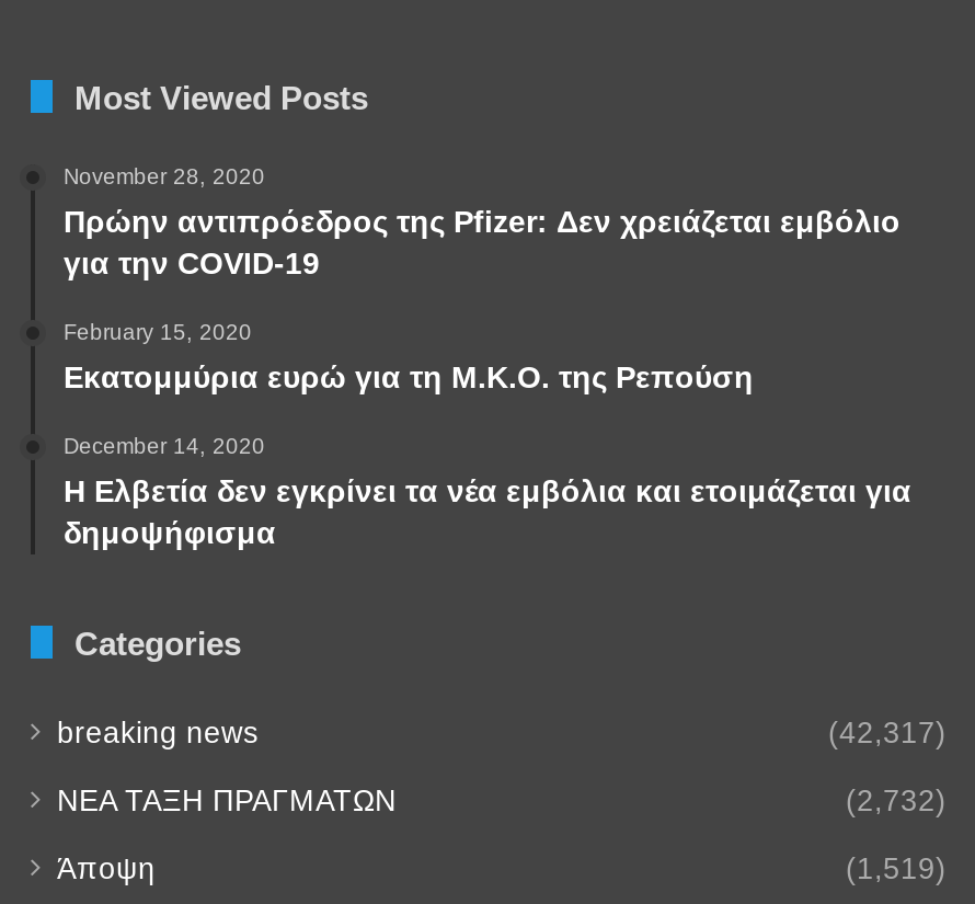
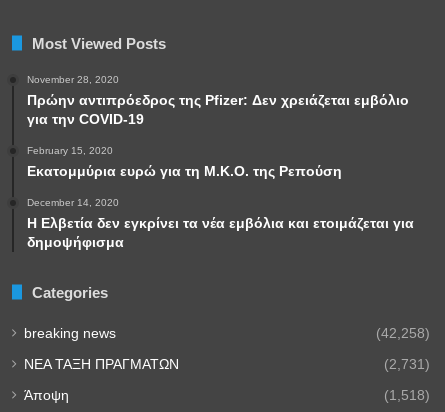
[828,716,947,749] (42,317) -> [376,326,430,341] (42,258)
[846,784,947,817] (2,732) -> [384,357,430,372] (2,731)
[846,852,947,884] (1,519) -> [384,388,430,403] (1,518)

